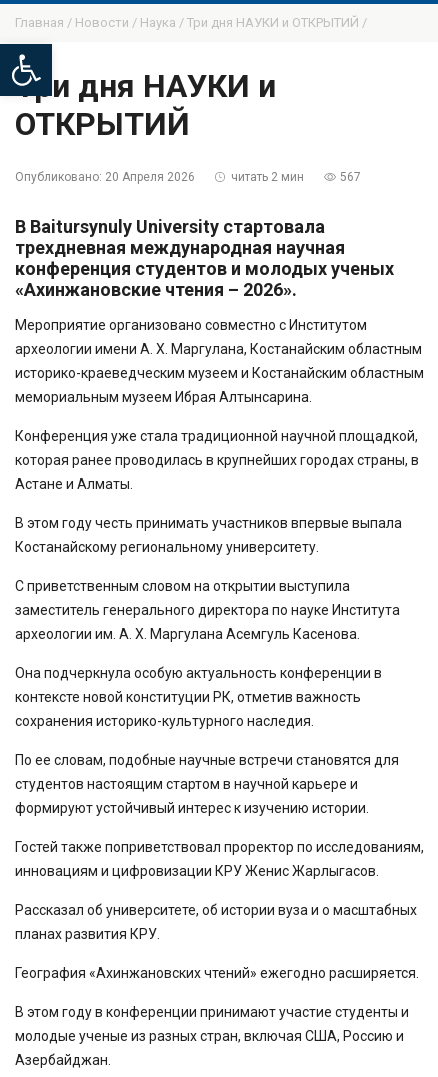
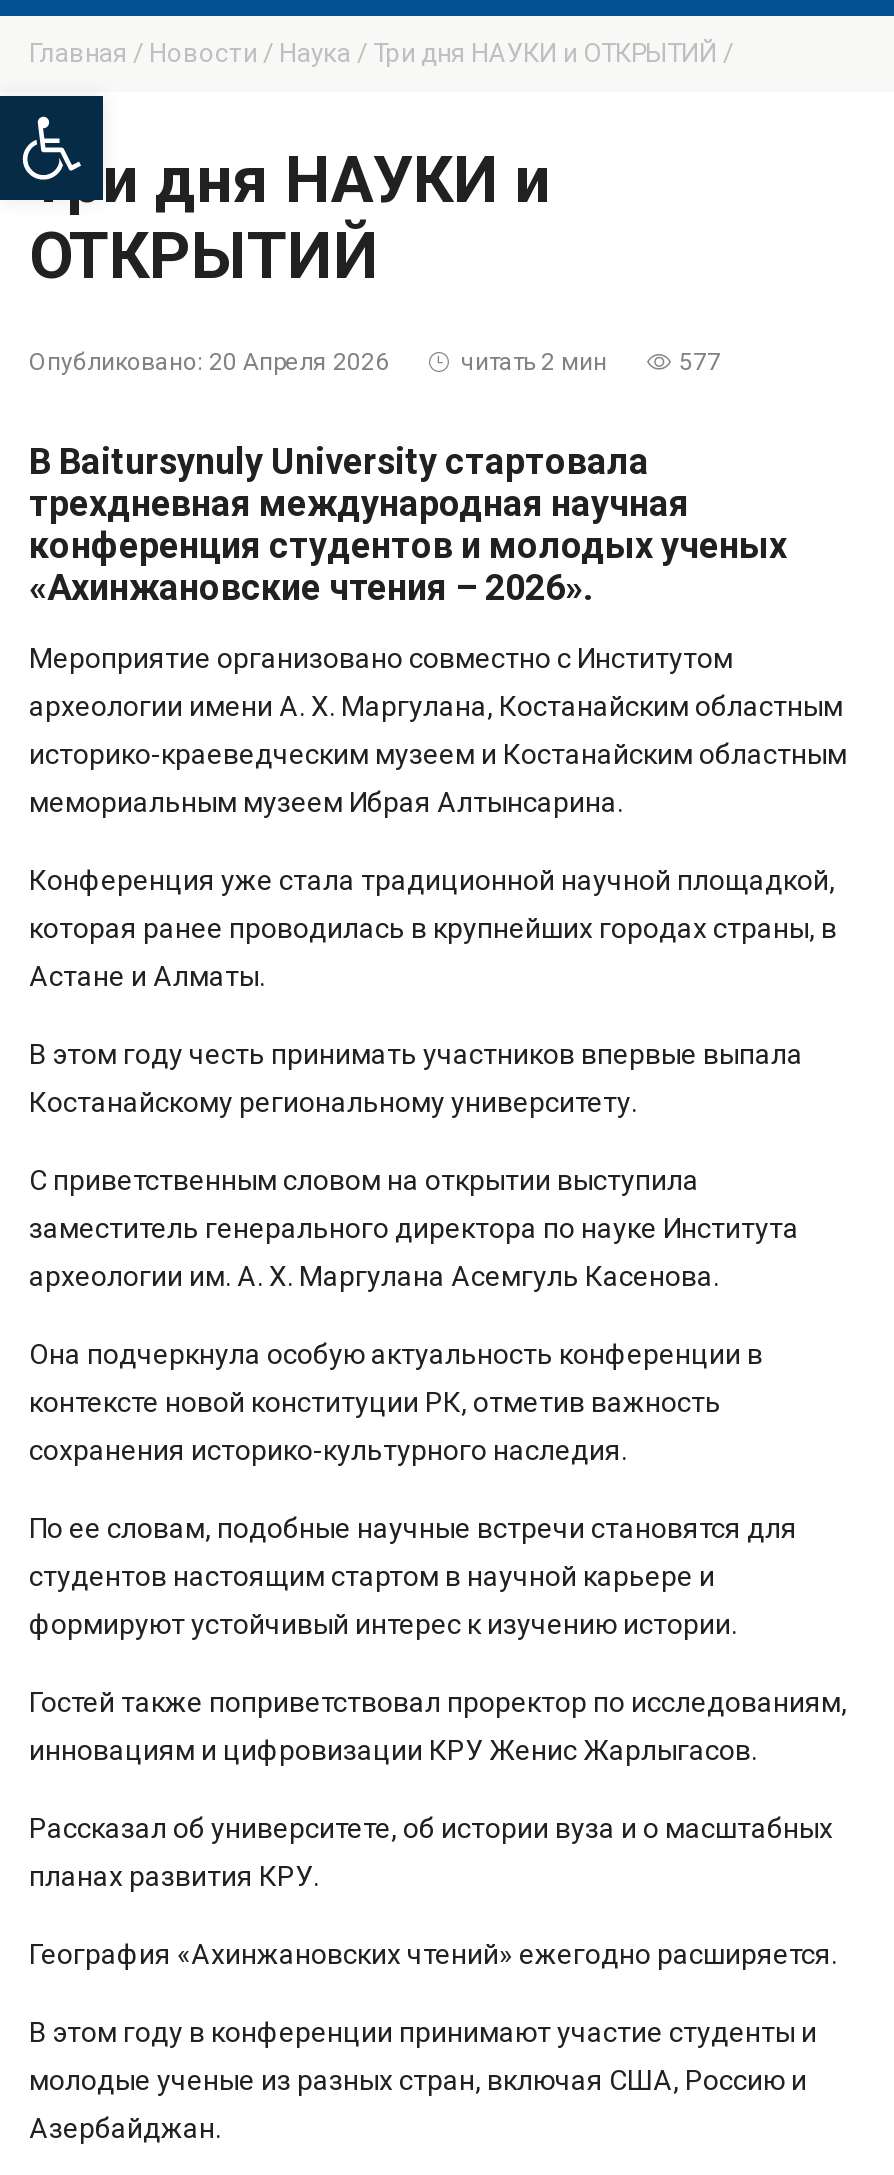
[340,170,361,184] 567 -> [679,348,721,376] 577

